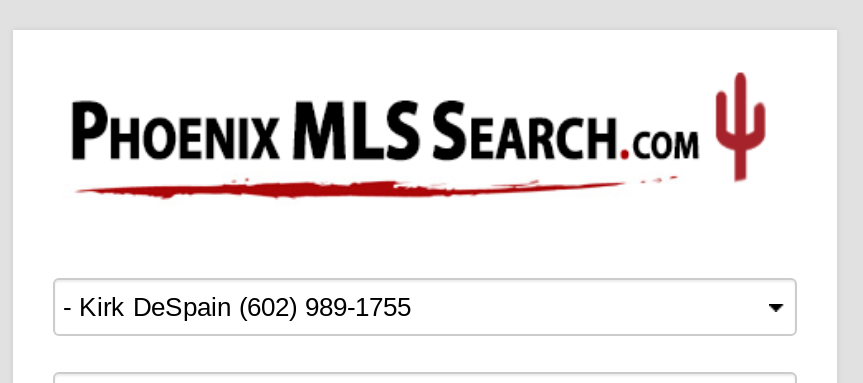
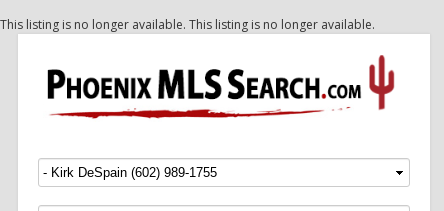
none -> [0,16,375,33] This listing is no longer available. This listing is no longer available.

